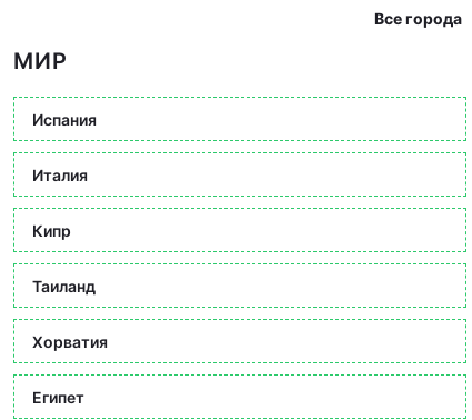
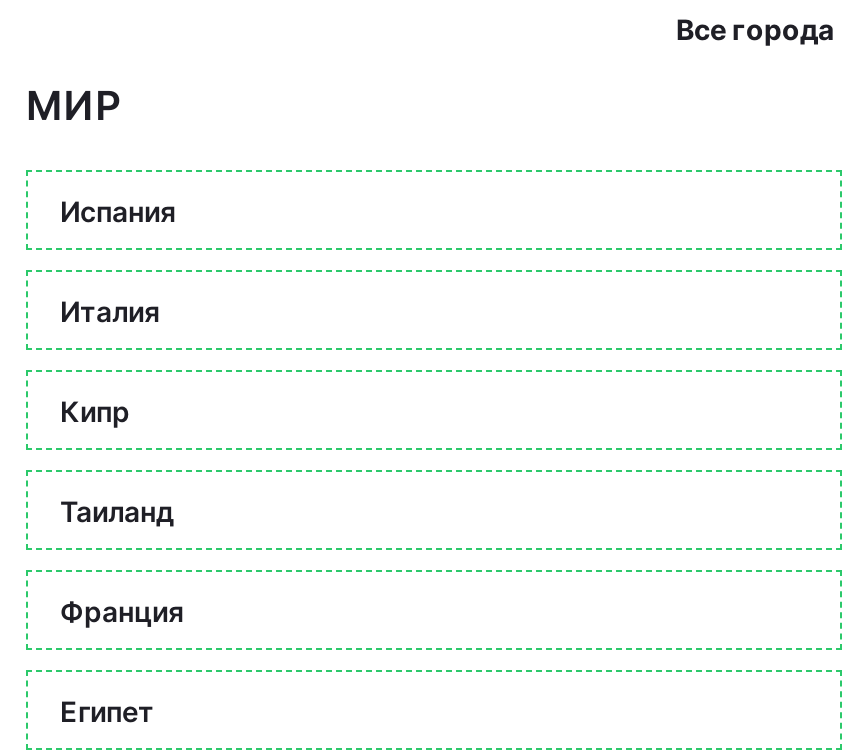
[32,332,108,351] Хорватия -> [60,593,184,627] Франция

